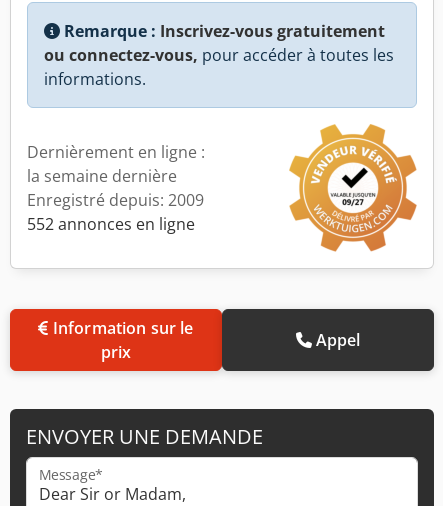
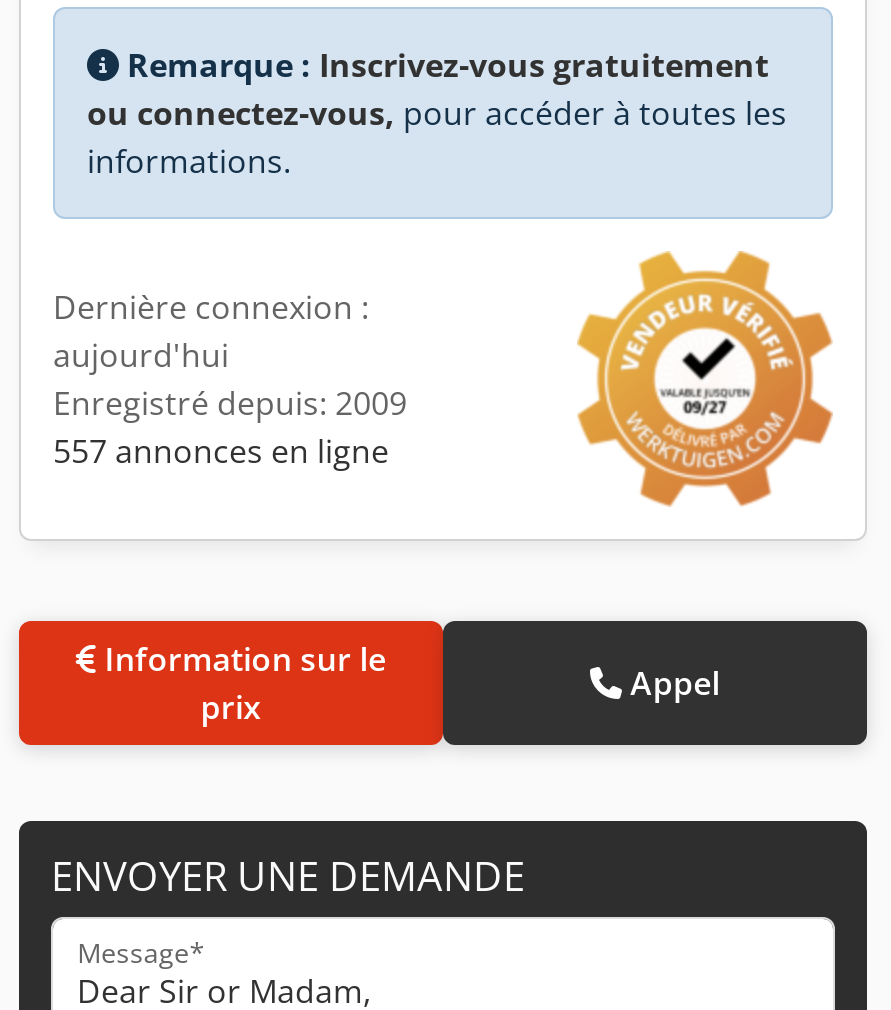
[27,141,205,187] Dernièrement en ligne : | la semaine dernière -> [53,284,369,376] Dernière connexion : | aujourd'hui
[27,213,195,235] 552 annonces en ligne -> [53,428,389,472] 557 annonces en ligne

